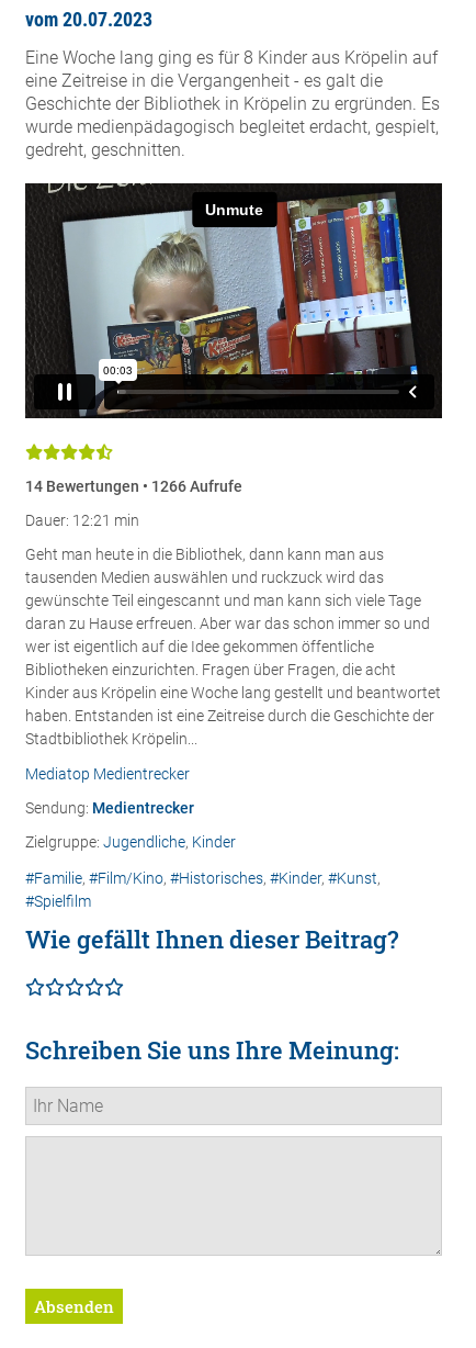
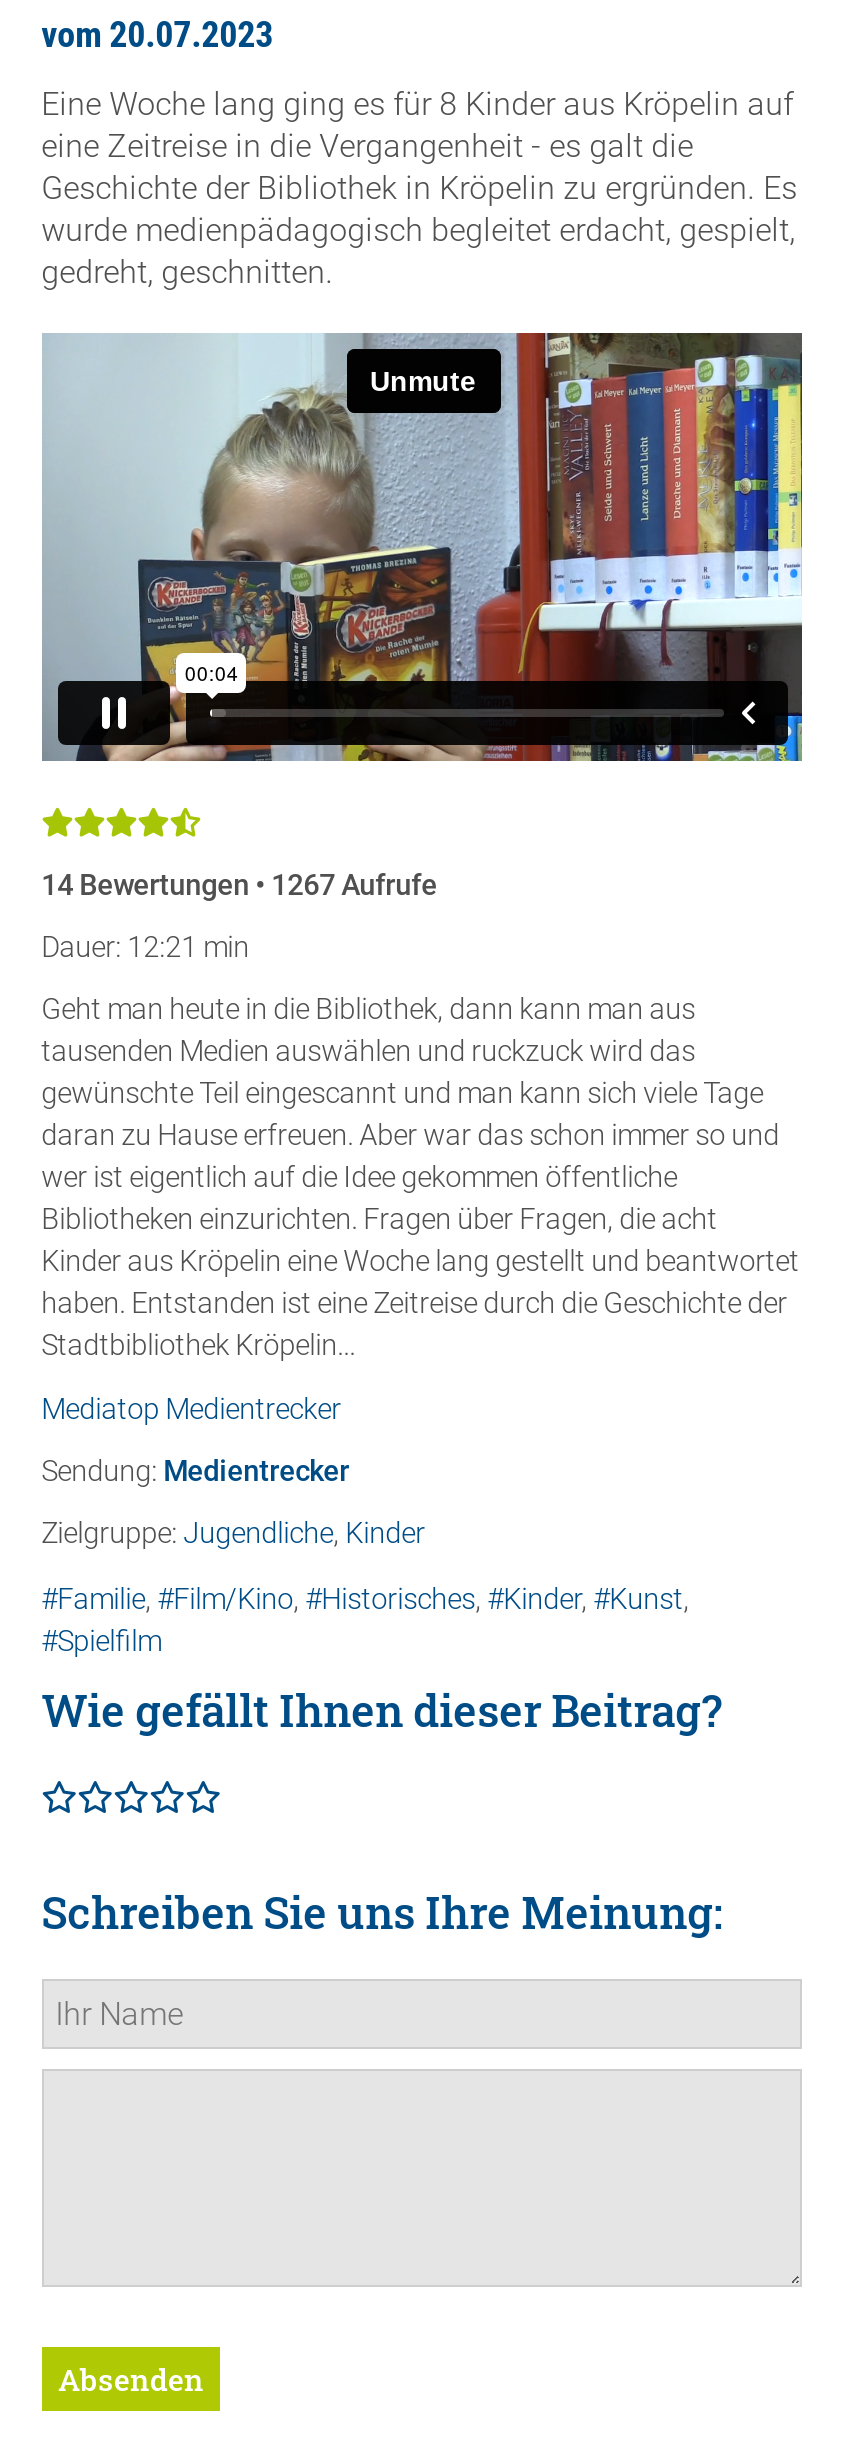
[24,182,443,419] [image] -> [42,331,804,763] [image]
[25,477,242,496] 14 Bewertungen • 1266 Aufrufe -> [41,868,437,902] 14 Bewertungen • 1267 Aufrufe

